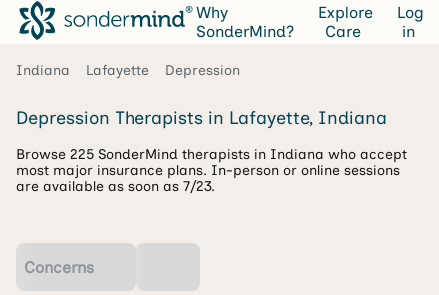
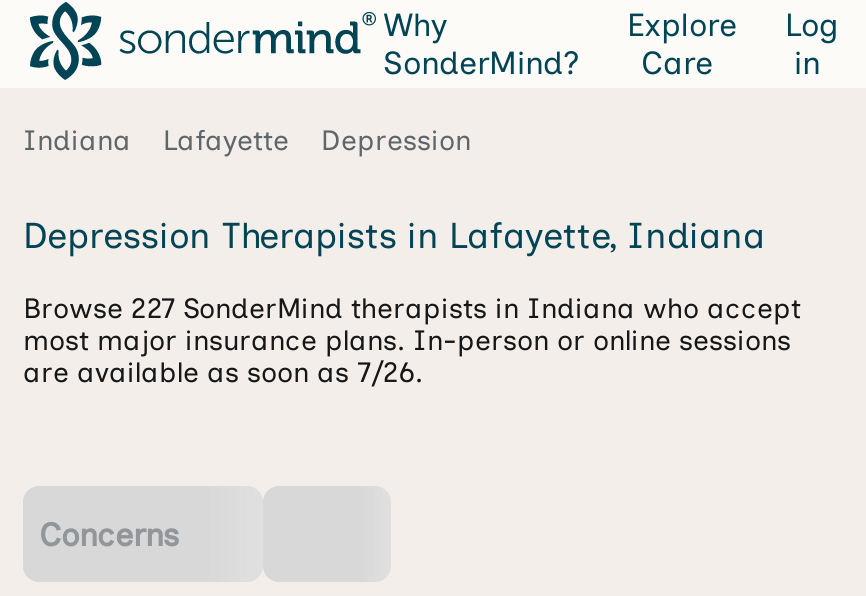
[16,146,407,163] Browse 225 SonderMind therapists in Indiana who accept -> [23,292,801,326] Browse 227 SonderMind therapists in Indiana who accept
[16,178,215,195] are available as soon as 7/23. -> [23,356,423,390] are available as soon as 7/26.

